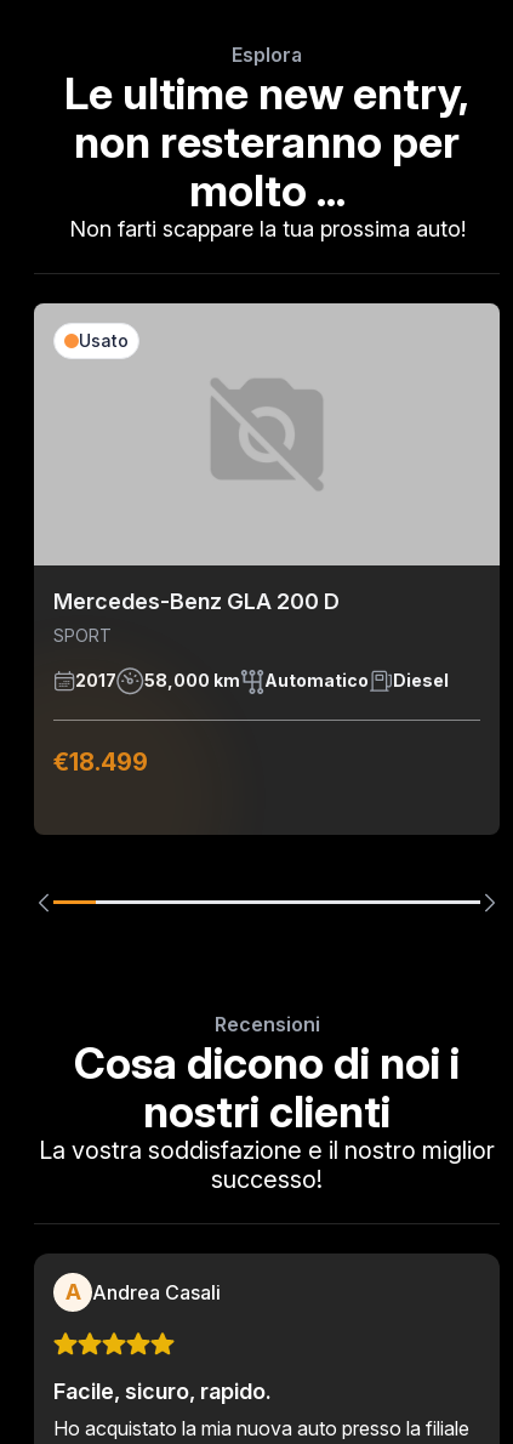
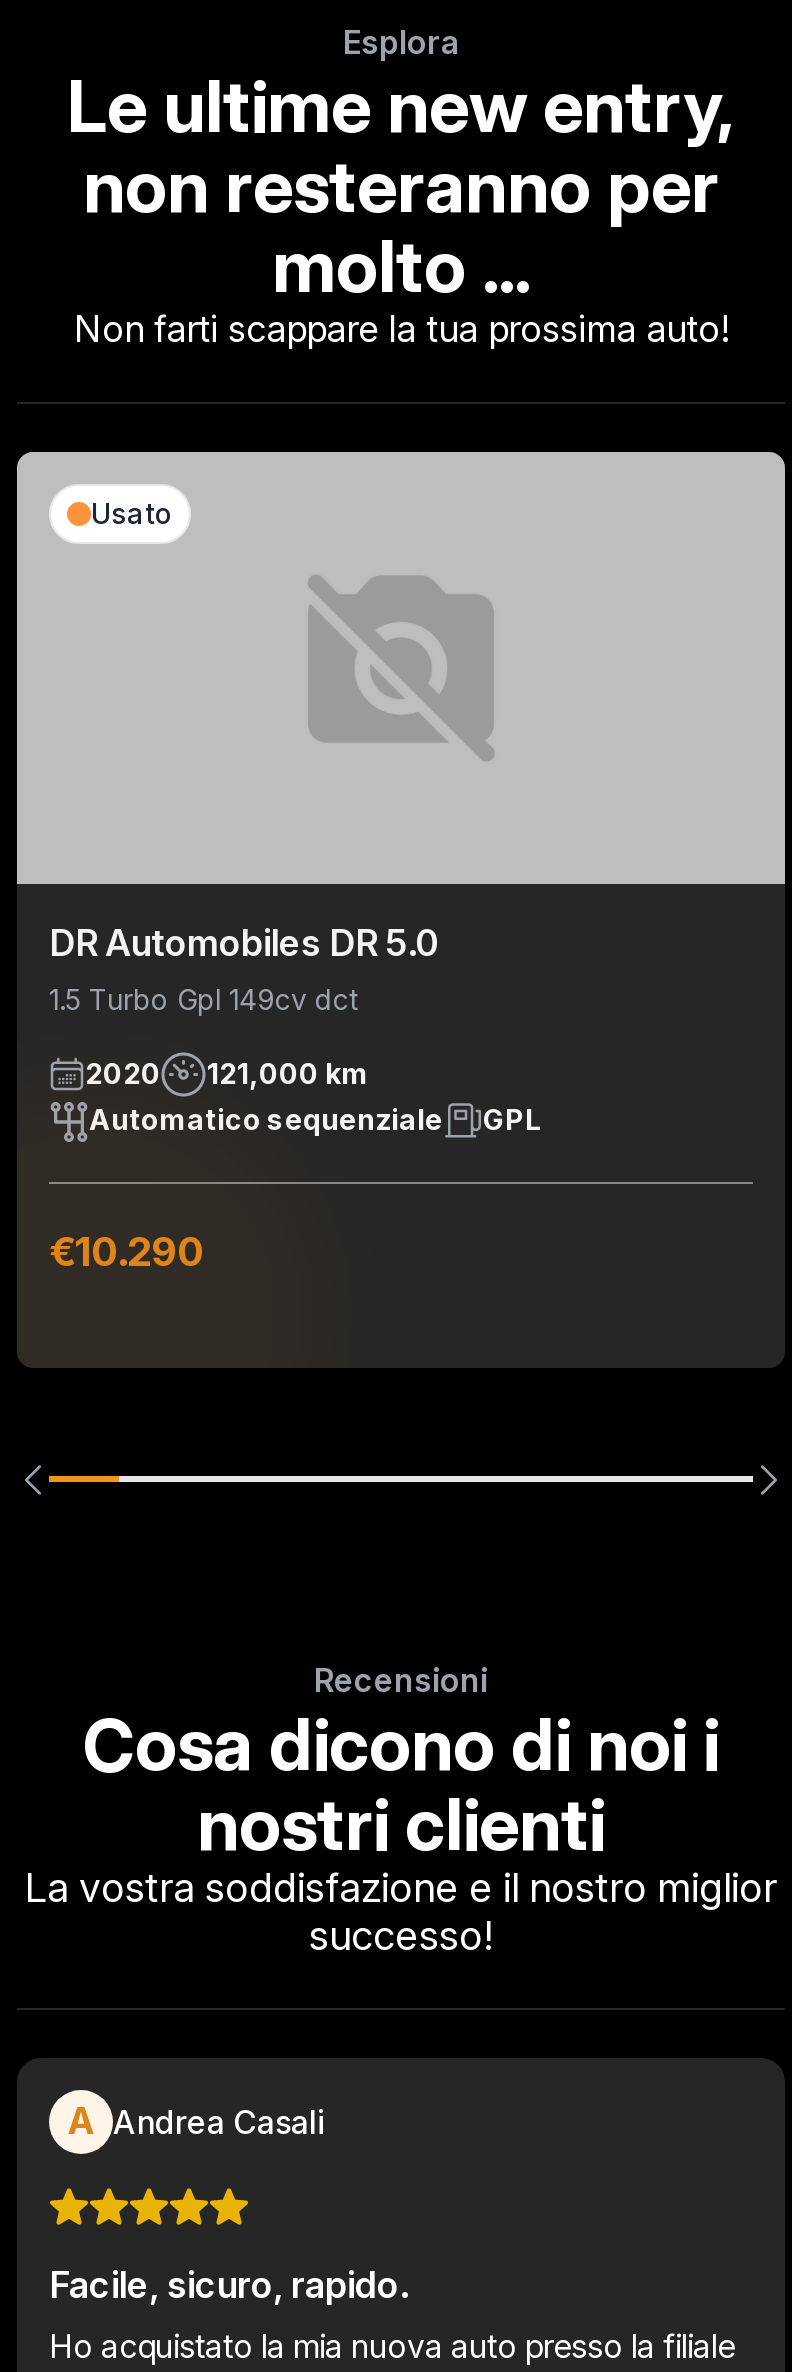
[53,588,340,645] Mercedes-Benz GLA 200 D | SPORT -> [49,922,439,1016] DR Automobiles DR 5.0 | 1.5 Turbo Gpl 149cv dct
[75,670,449,691] 2017 | 58,000 km | Automatico | Diesel -> [85,1057,541,1136] 2020 | 121,000 km | Automatico sequenziale | GPL
[53,747,148,776] €18.499 -> [49,1228,205,1276] €10.290

